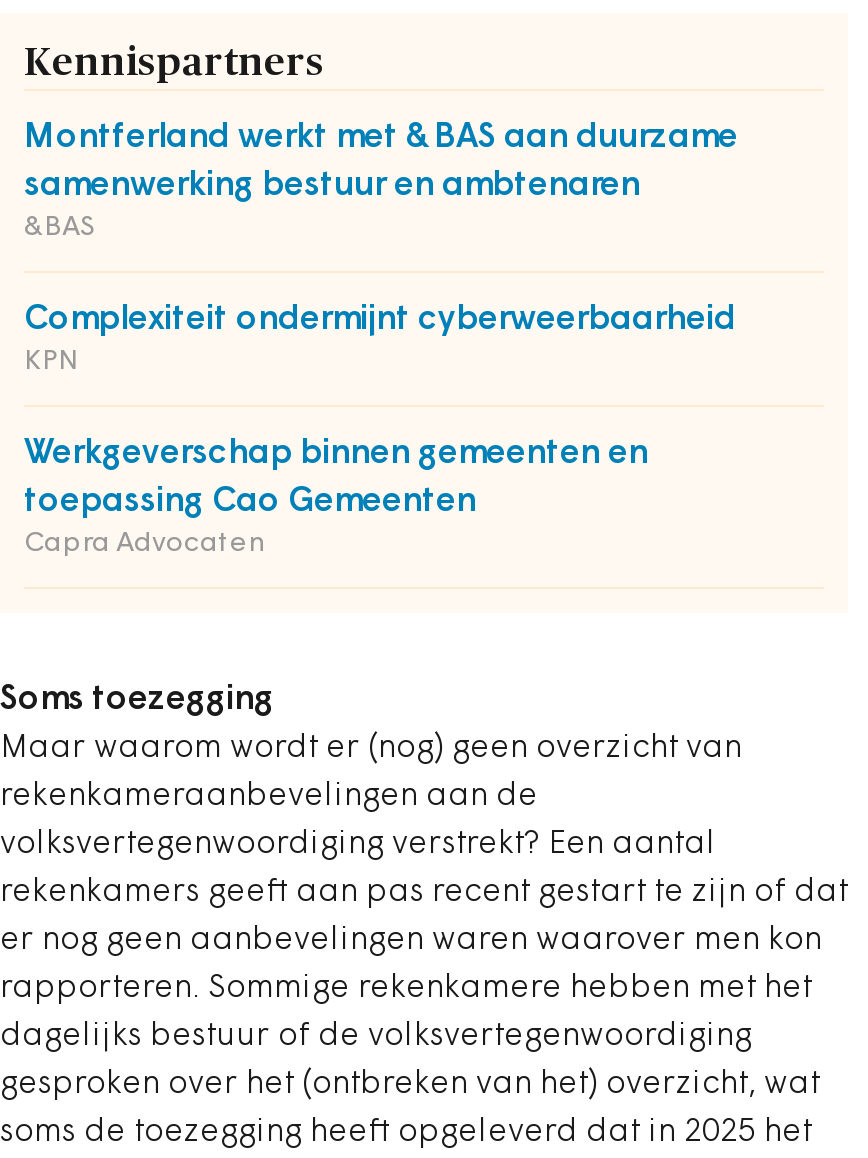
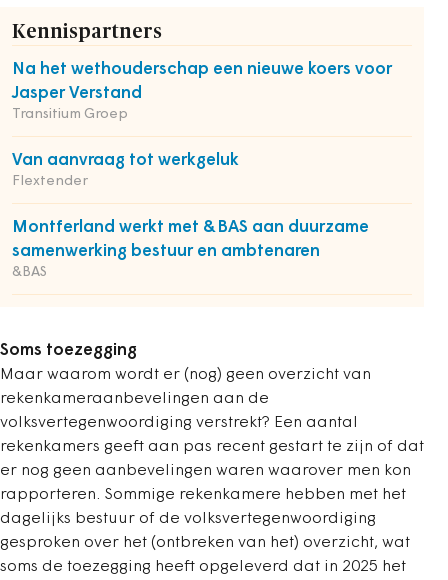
none -> [12,60,392,188] Na het wethouderschap een nieuwe koers voor | Jasper Verstand | Transitium Groep | Van aanvraag tot werkgeluk | Flextender
moved [24,120,738,242] -> [12,218,369,279]: Montferland werkt met &BAS aan duurzame | samenwerking bestuur en ambtenaren | &BAS
[24,302,736,558] Complexiteit ondermijnt cyberweerbaarheid | KPN | Werkgeverschap binnen gemeenten en | toepassing Cao Gemeenten | Capra Advocaten -> none

